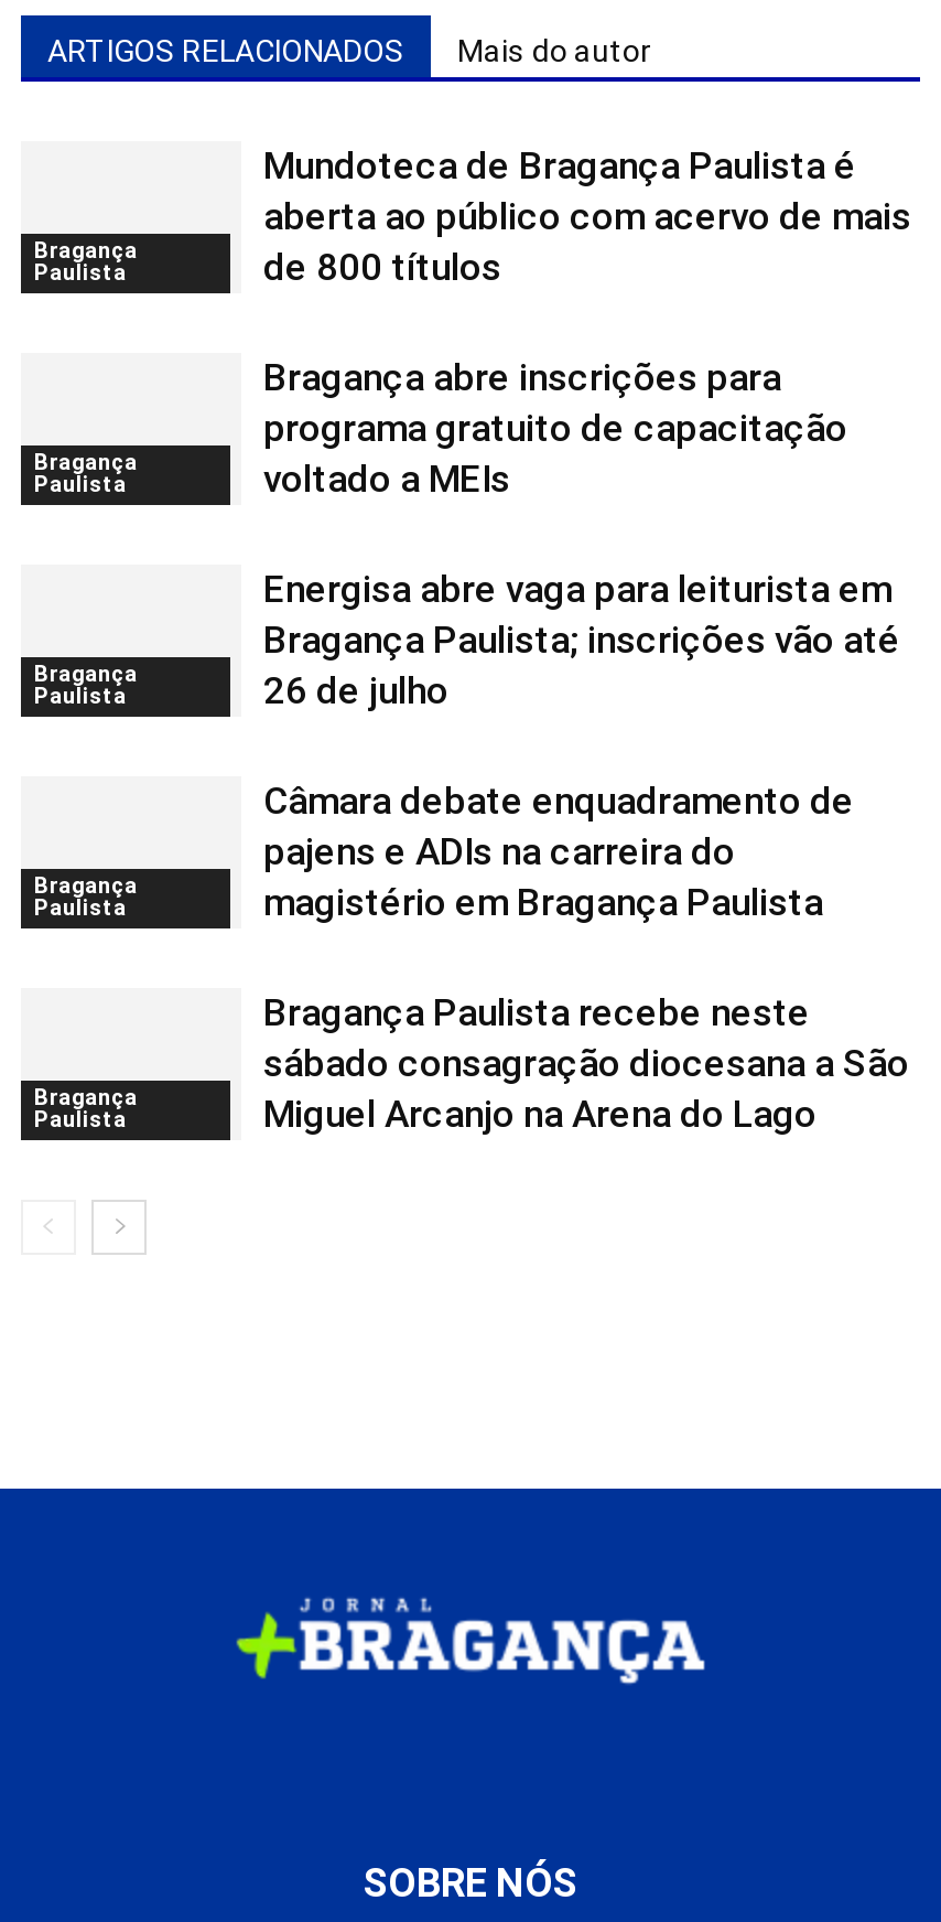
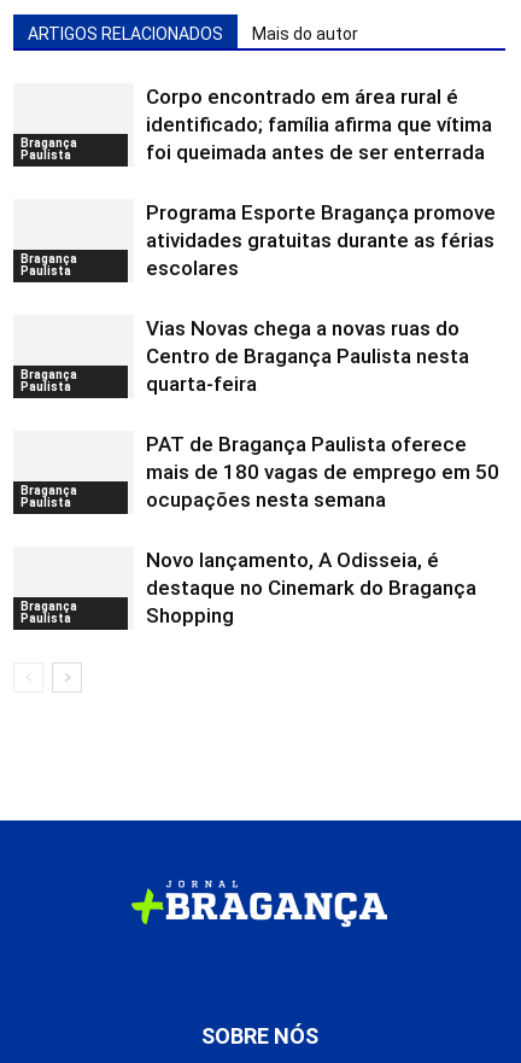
[263,143,911,289] Mundoteca de Bragança Paulista é | aberta ao público com acervo de mais | de 800 títulos -> [146,84,492,164] Corpo encontrado em área rural é | identificado; família afirma que vítima | foi queimada antes de ser enterrada
[263,355,847,501] Bragança abre inscrições para | programa gratuito de capacitação | voltado a MEIs -> [146,200,496,280] Programa Esporte Bragança promove | atividades gratuitas durante as férias | escolares
[263,567,900,712] Energisa abre vaga para leiturista em | Bragança Paulista; inscrições vão até | 26 de julho -> [146,316,469,396] Vias Novas chega a novas ruas do | Centro de Bragança Paulista nesta | quarta-feira
[263,779,854,924] Câmara debate enquadramento de | pajens e ADIs na carreira do | magistério em Bragança Paulista -> [146,432,499,512] PAT de Bragança Paulista oferece | mais de 180 vagas de emprego em 50 | ocupações nesta semana
[263,990,909,1136] Bragança Paulista recebe neste | sábado consagração diocesana a São | Miguel Arcanjo na Arena do Lago -> [146,548,476,627] Novo lançamento, A Odisseia, é | destaque no Cinemark do Bragança | Shopping

